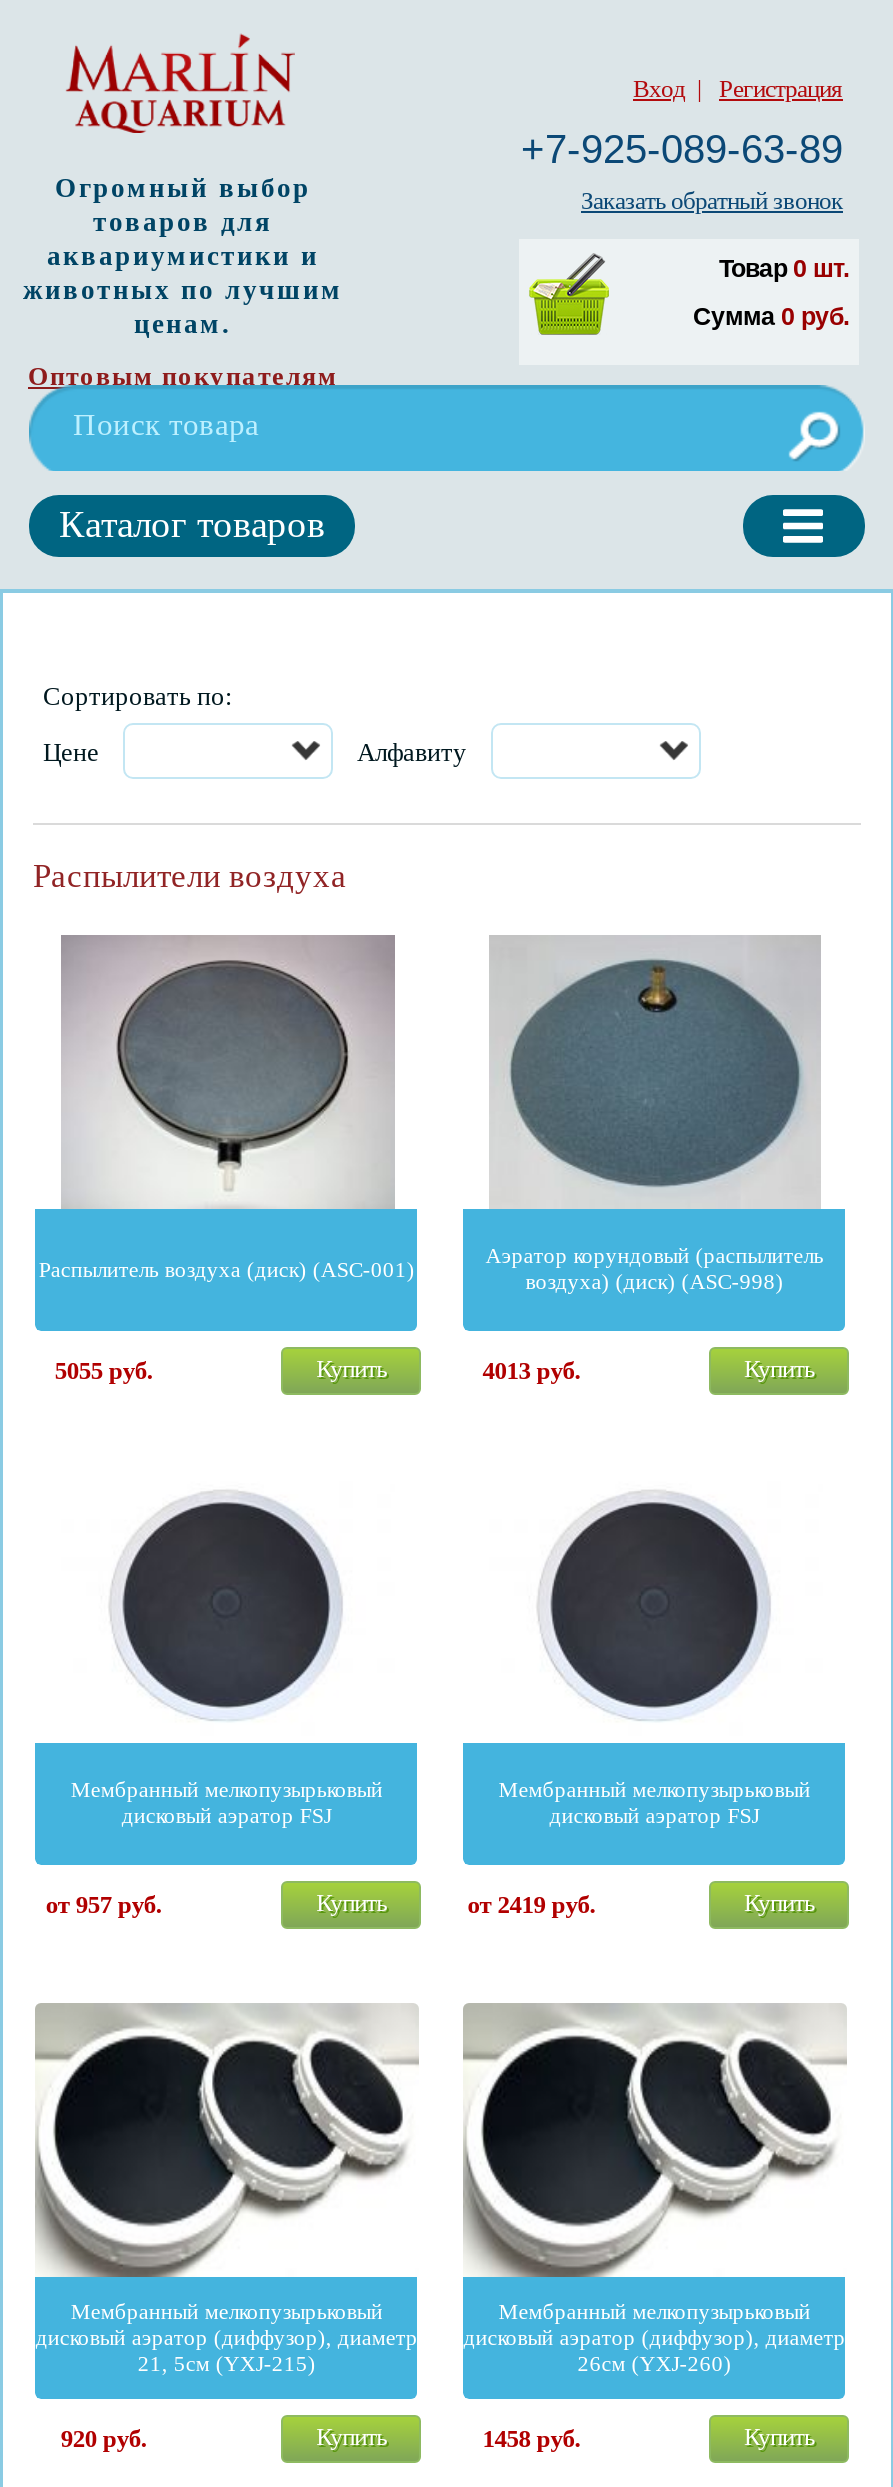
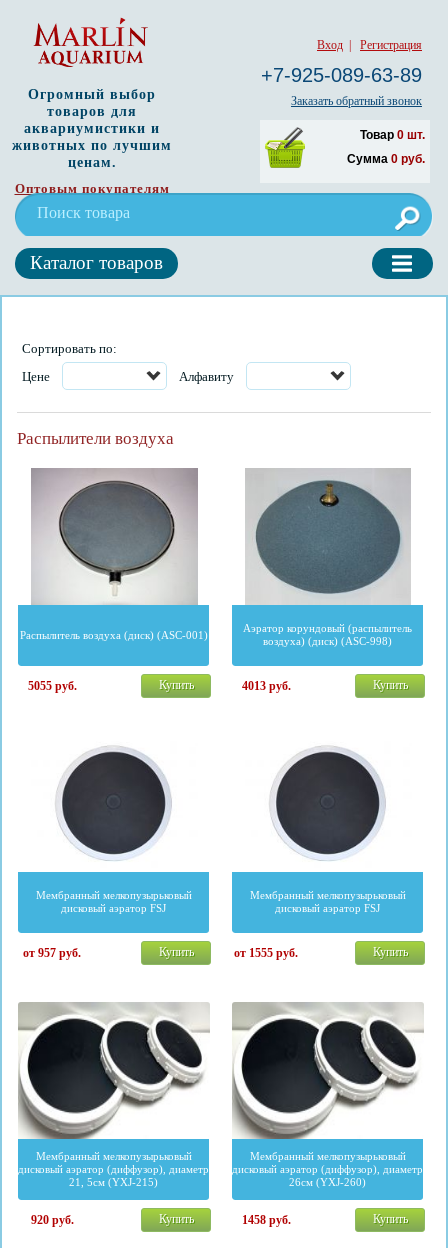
[468,1891,596,1919] от 2419 руб. -> [234,946,298,960] от 1555 руб.

